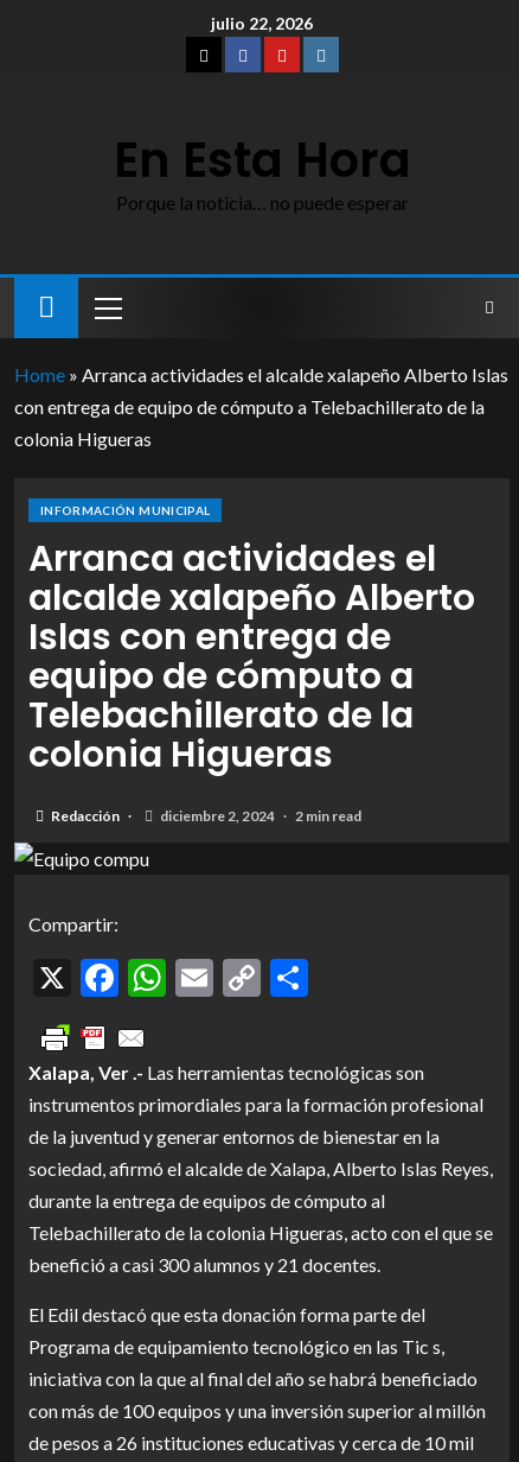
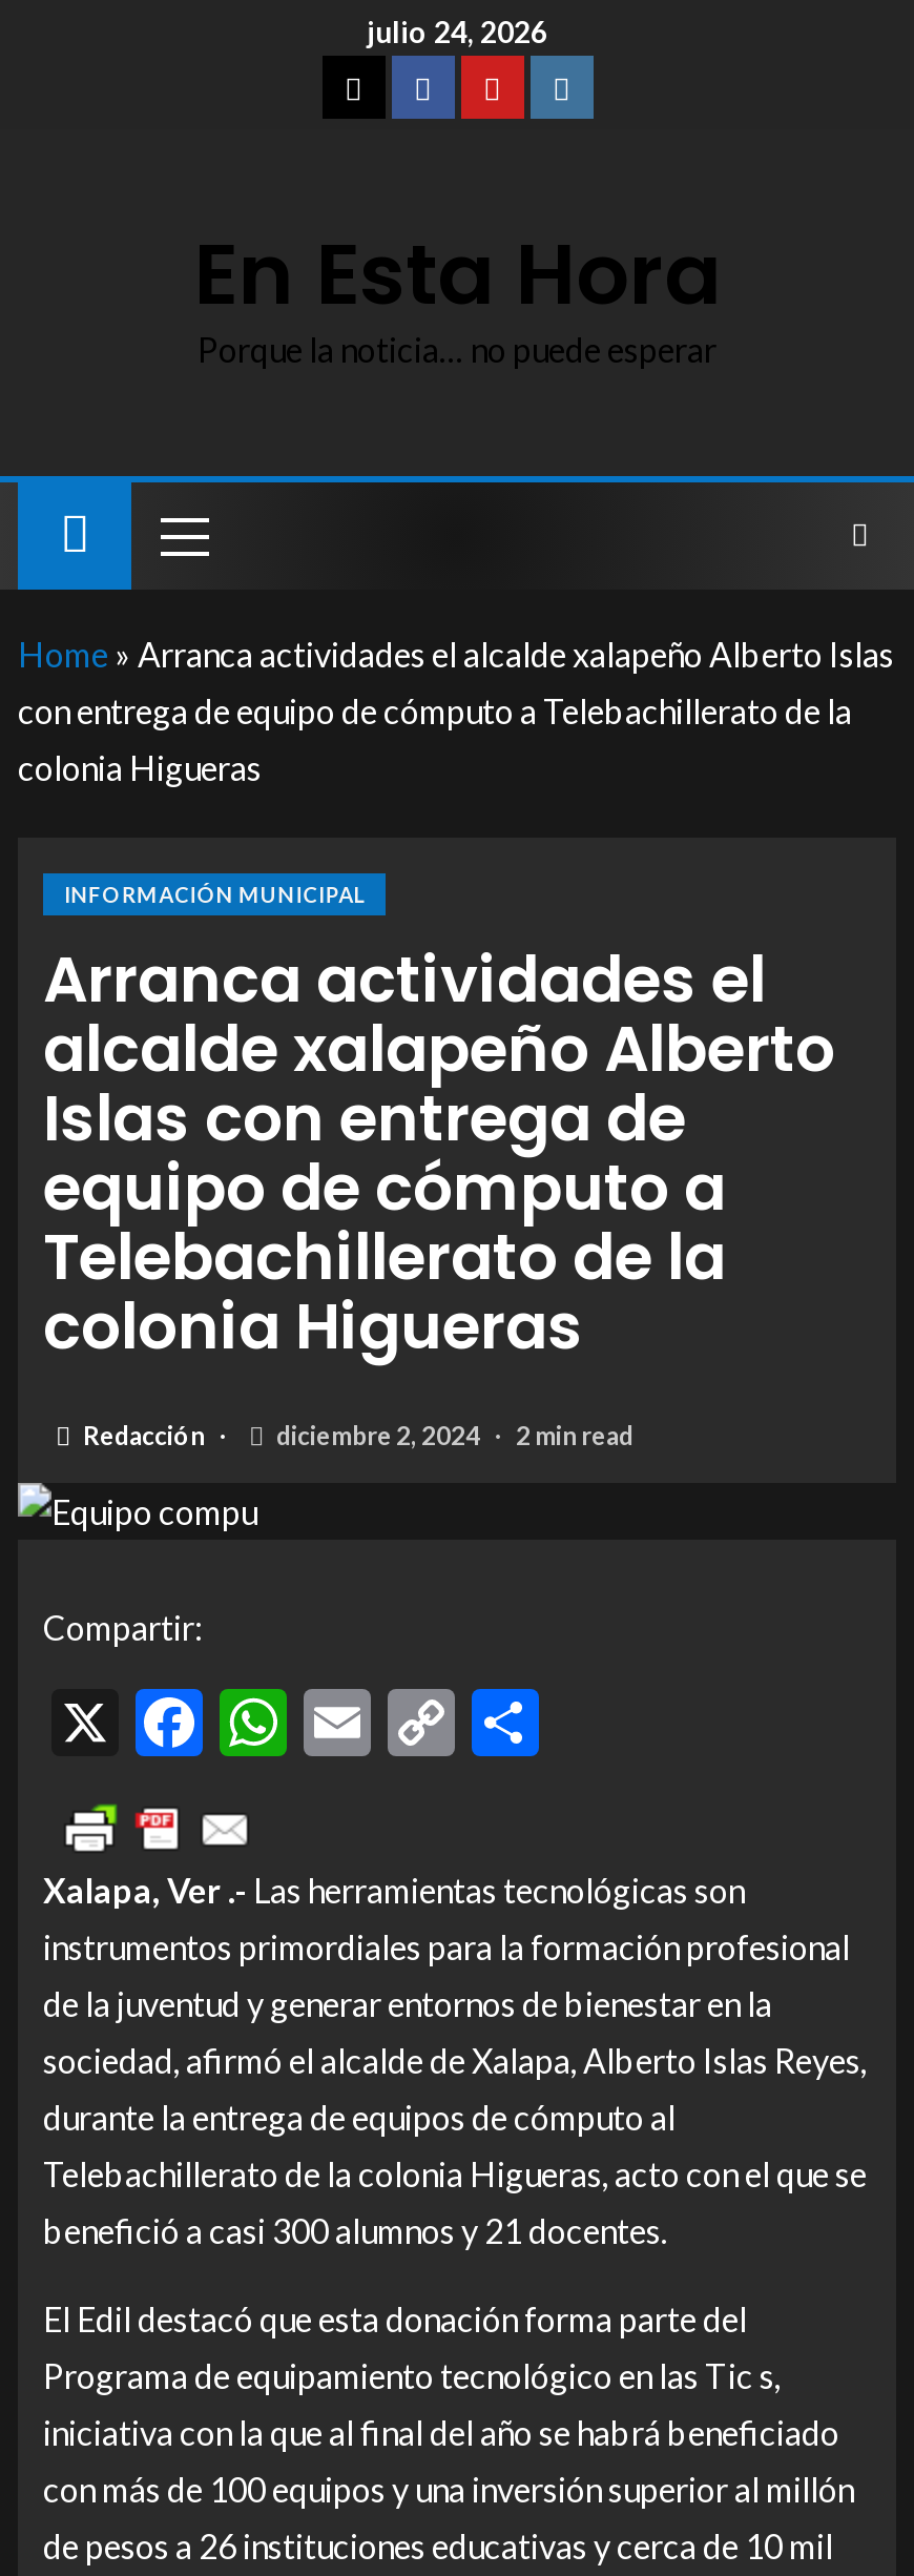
[211,14,313,34] julio 22, 2026 -> [367,15,547,50] julio 24, 2026

